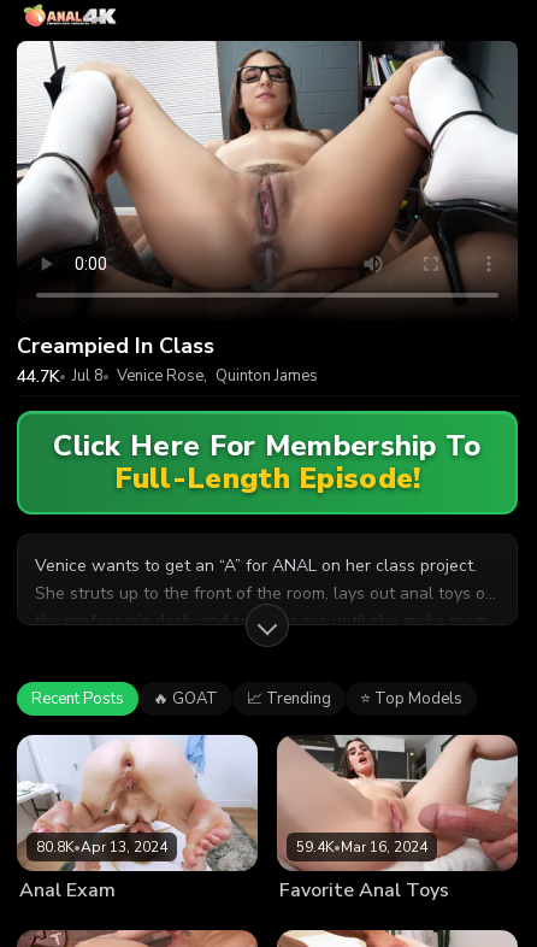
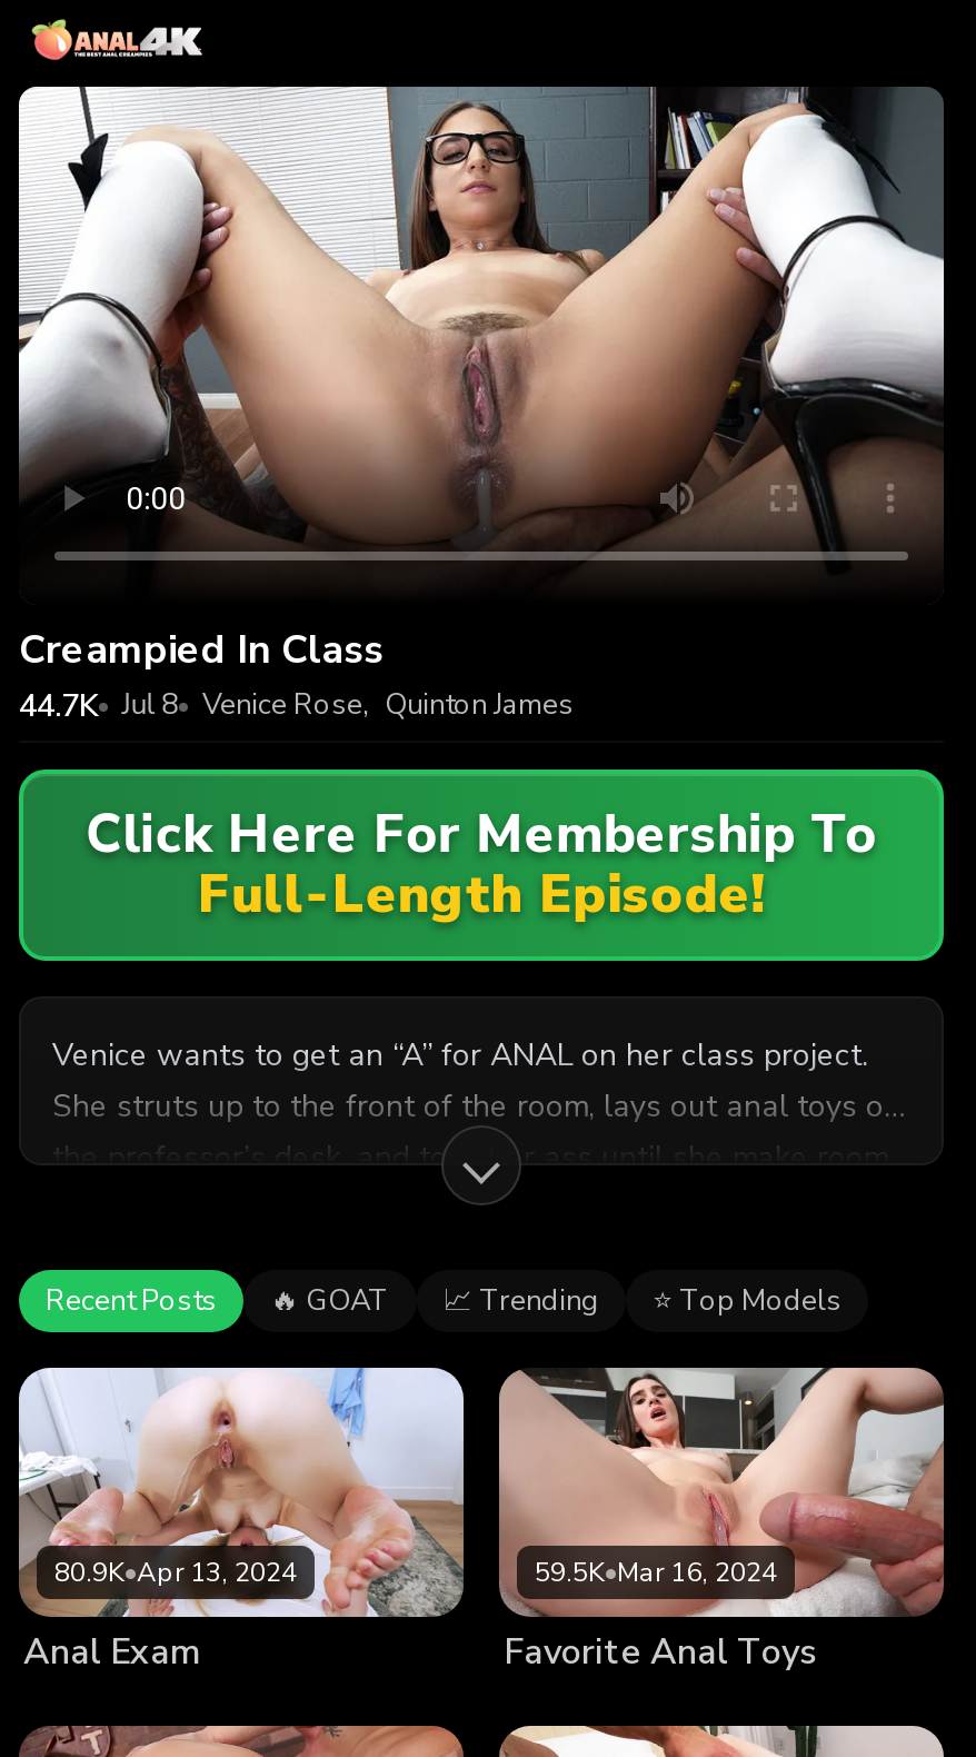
[36,837,167,856] 80.8K•Apr 13, 2024 -> [54,1555,297,1590] 80.9K•Apr 13, 2024
[296,837,427,856] 59.4K•Mar 16, 2024 -> [535,1555,777,1590] 59.5K•Mar 16, 2024

